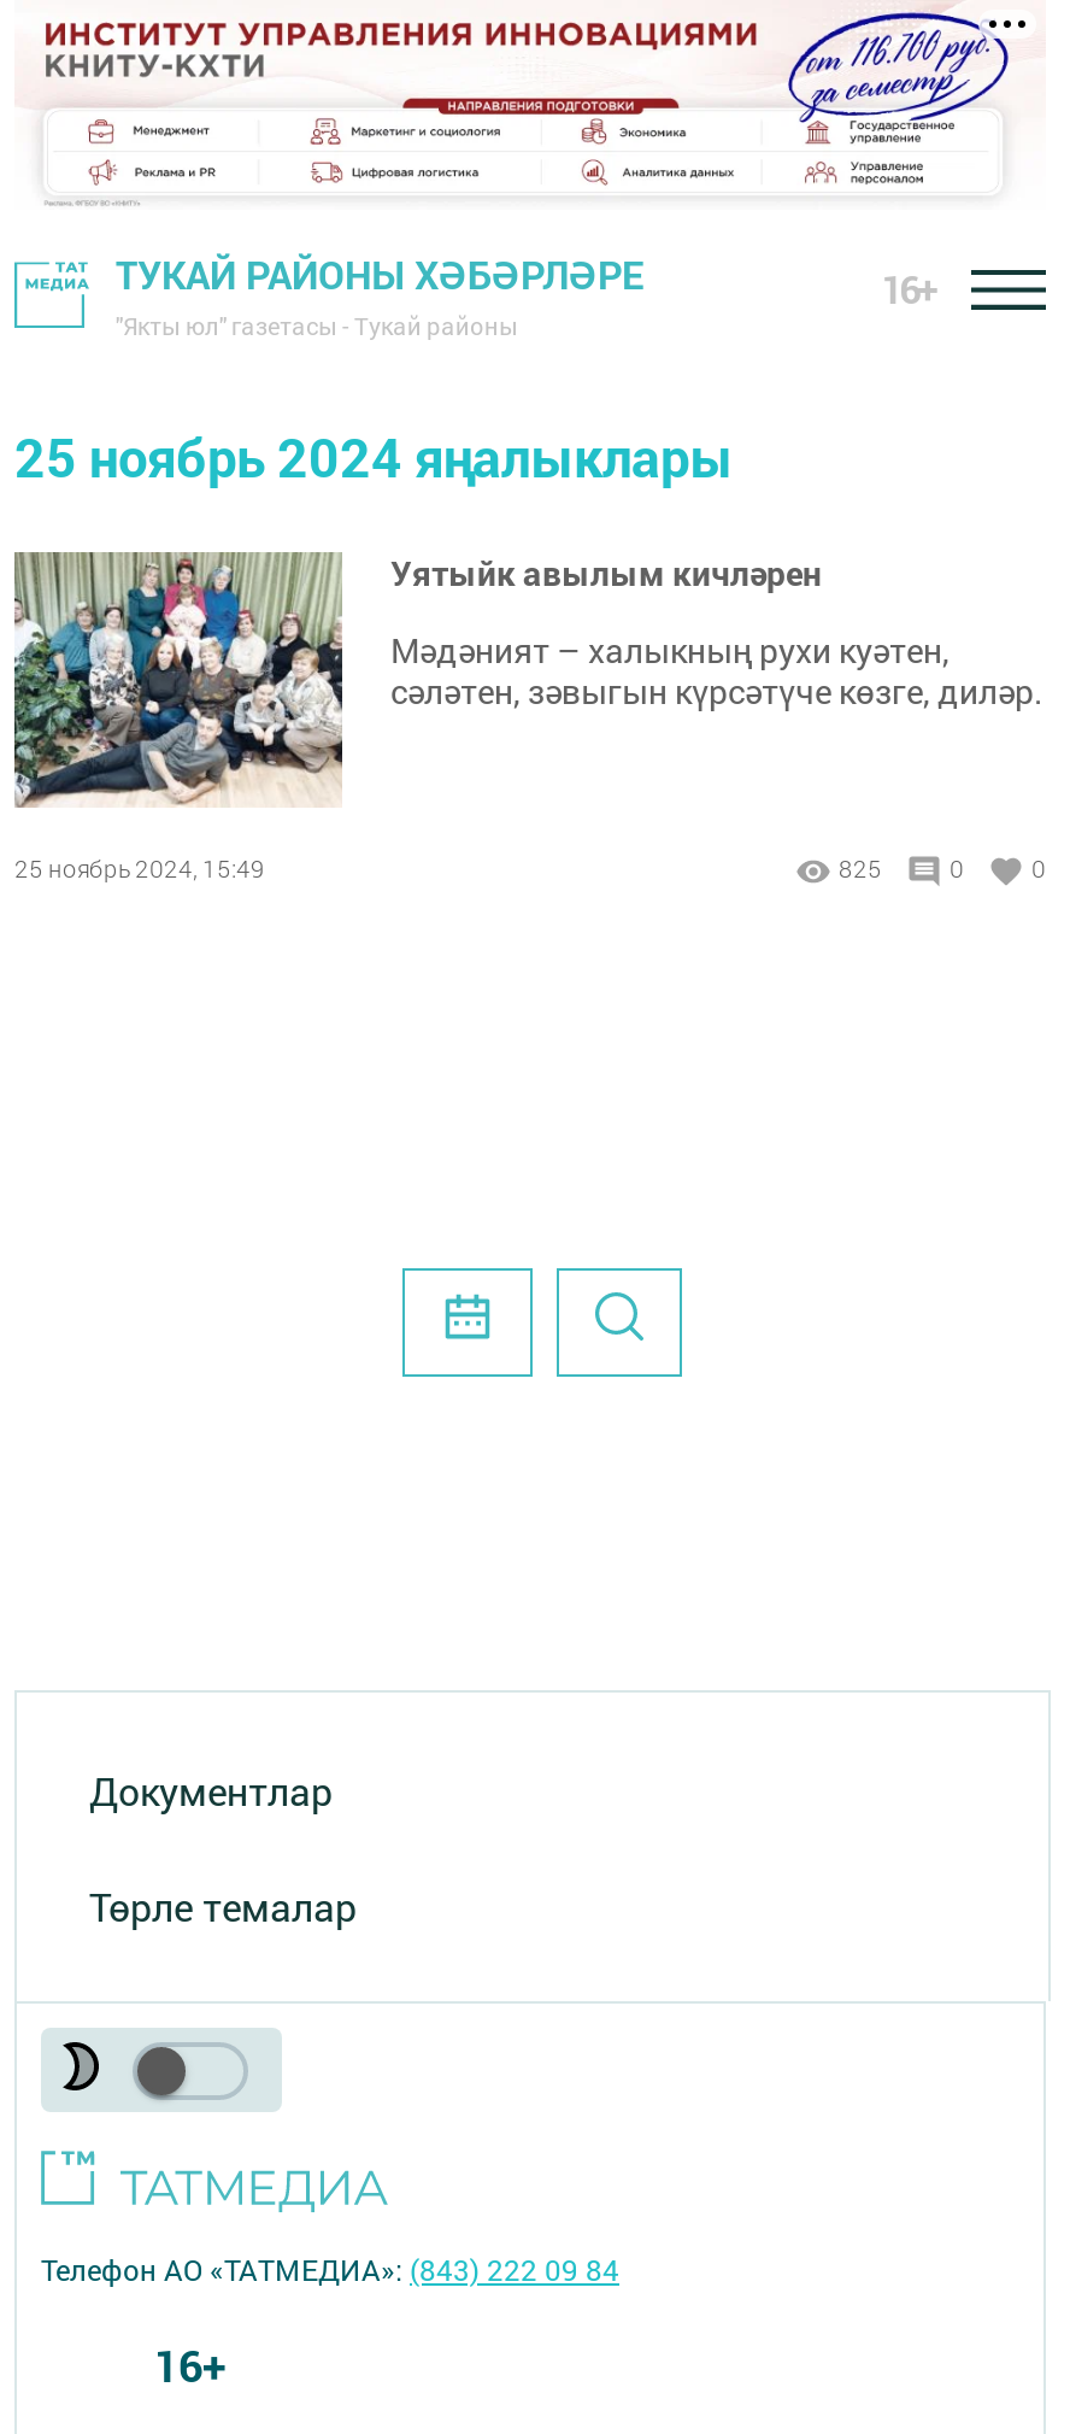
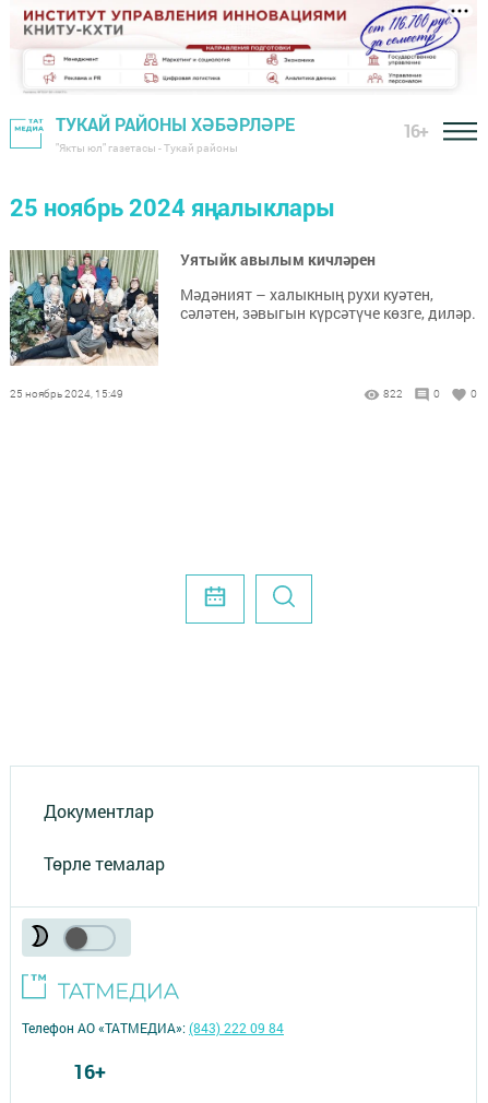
[839,854,882,886] 825 -> [383,387,403,401] 822

